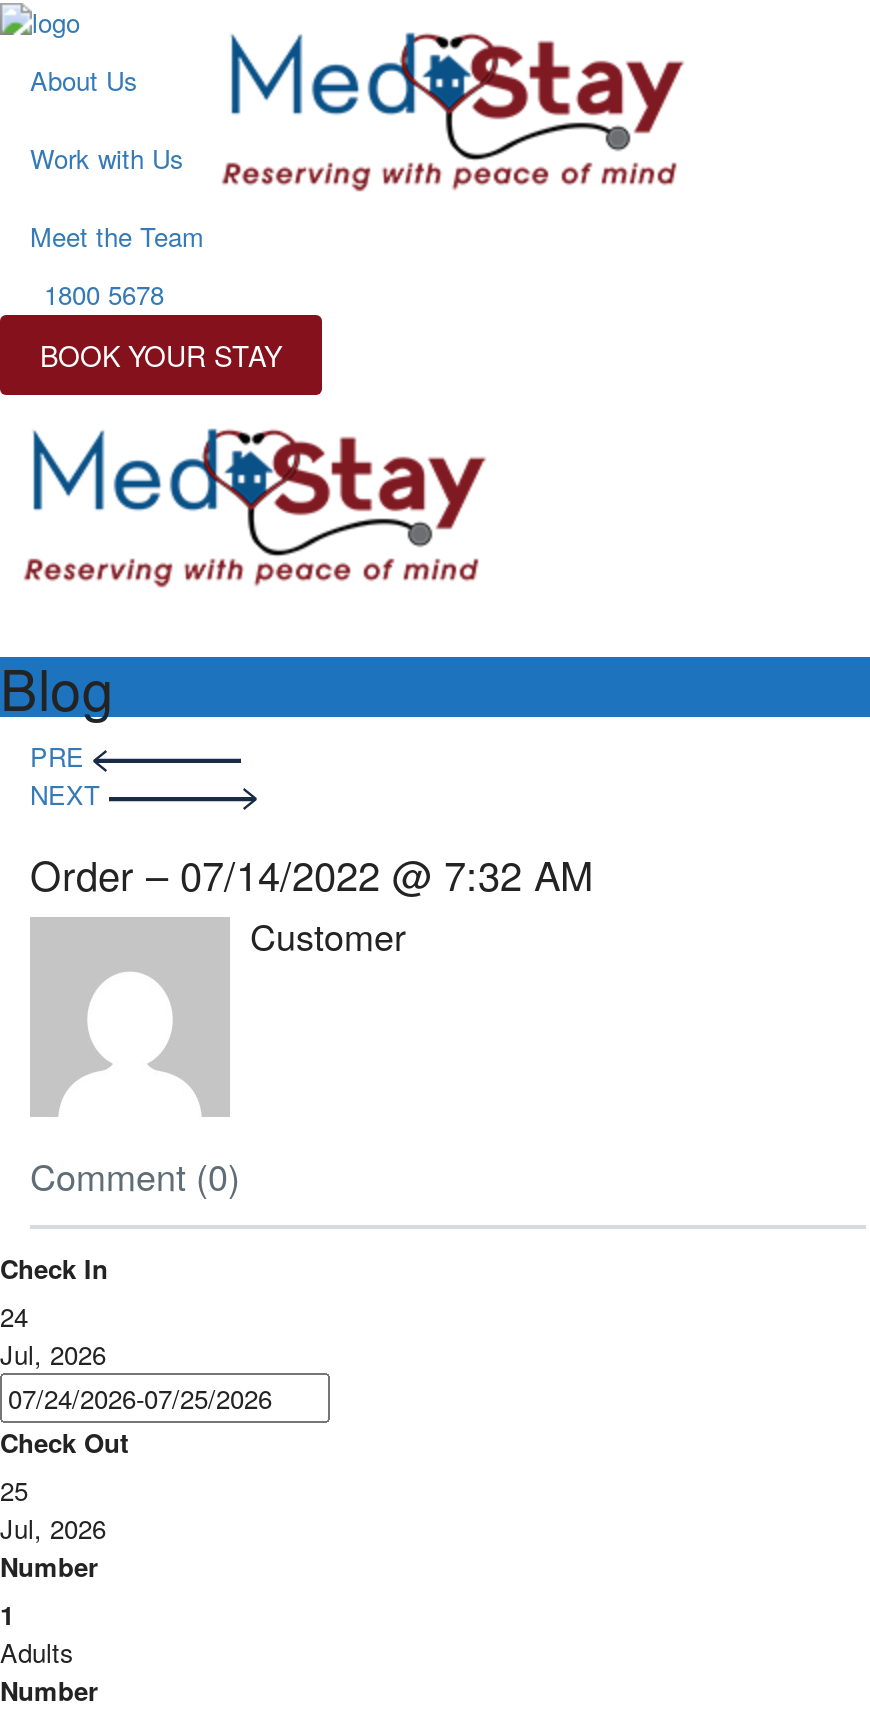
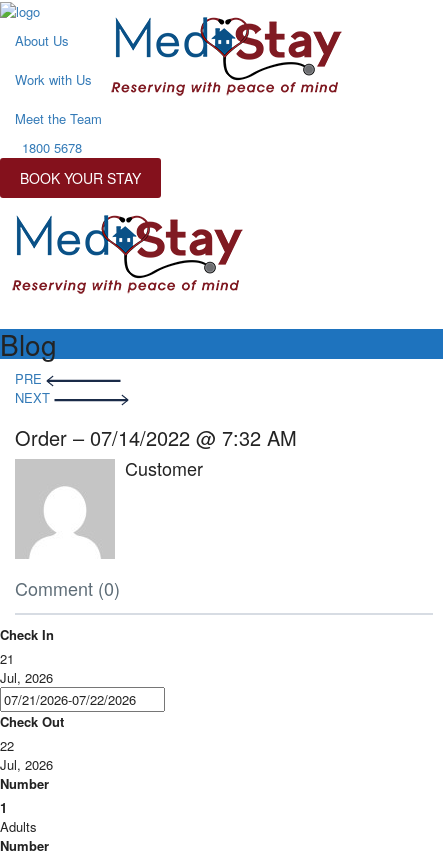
[0,1297,28,1335] 24 -> [0,649,14,668] 21
[0,1471,28,1509] 25 -> [0,736,14,755] 22

